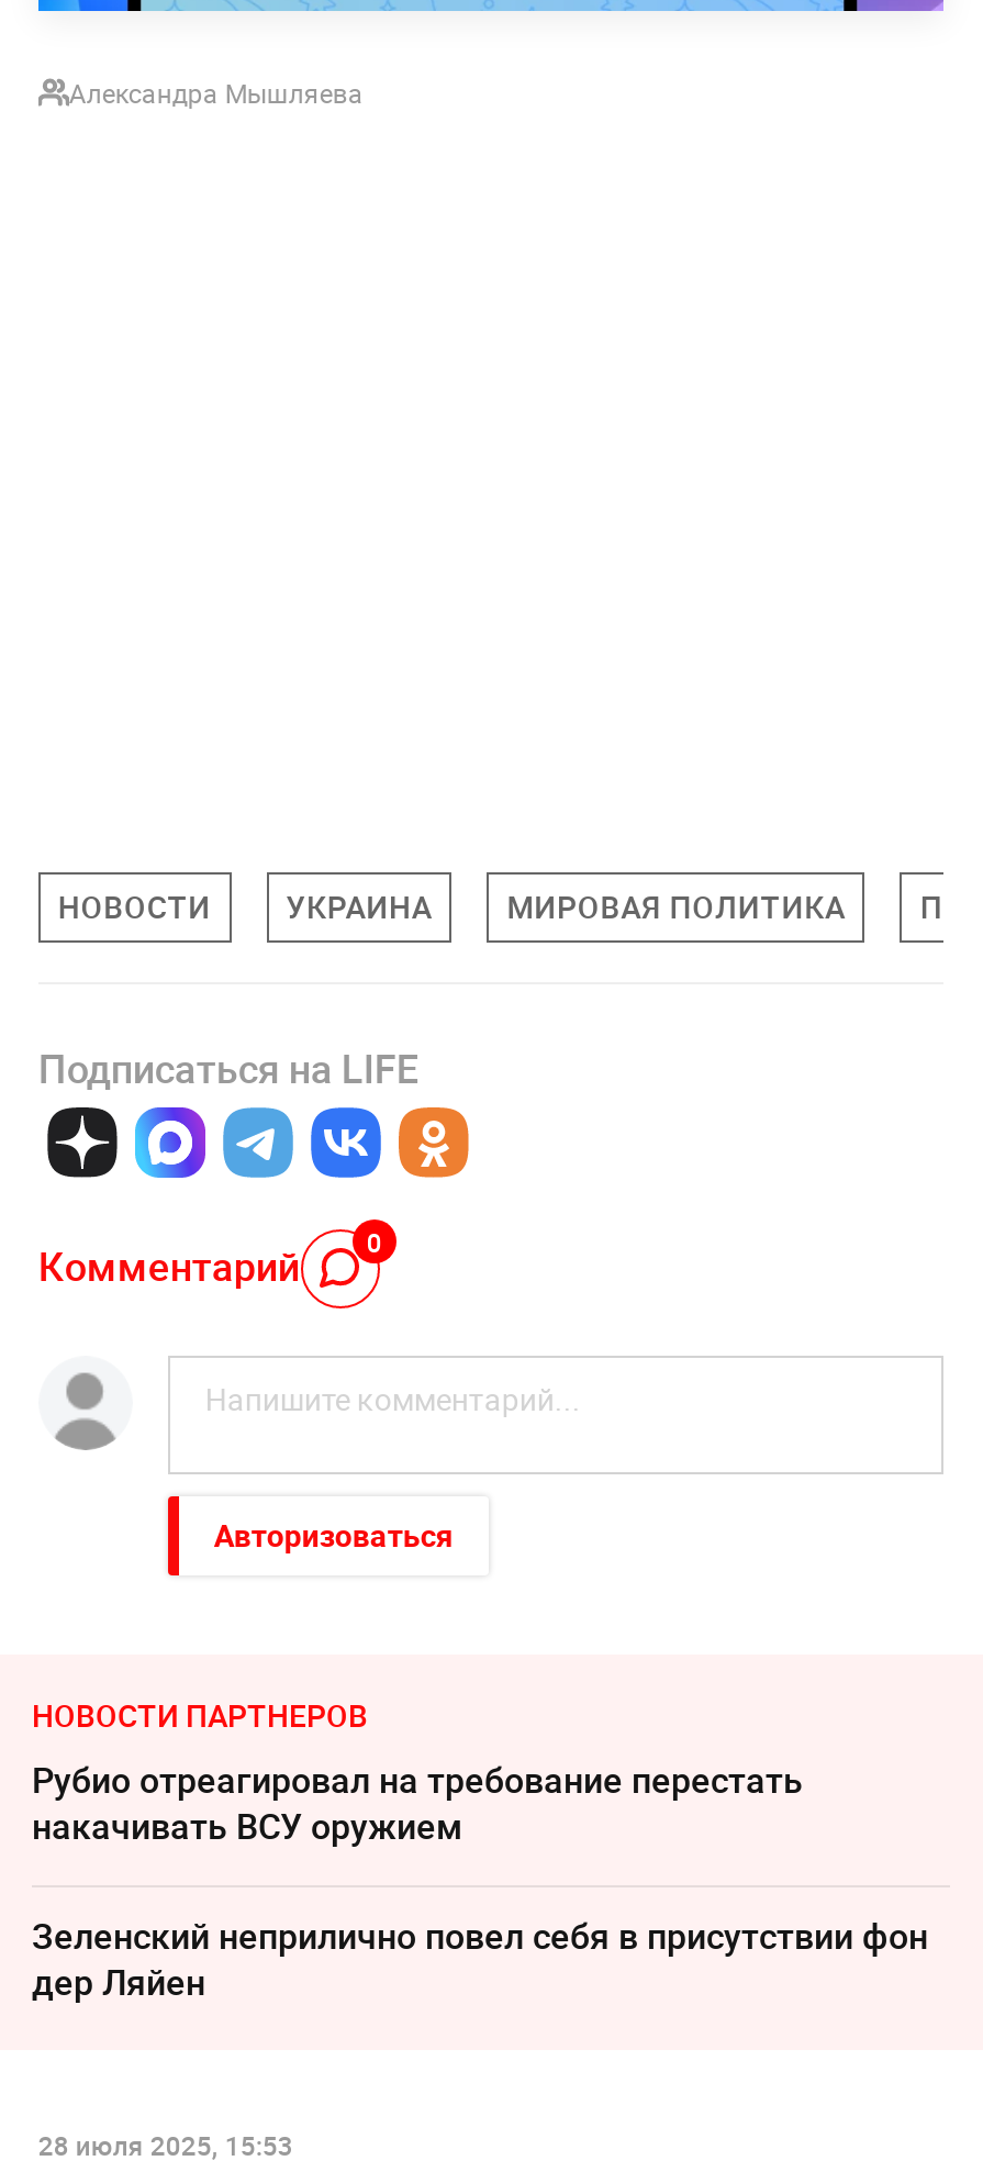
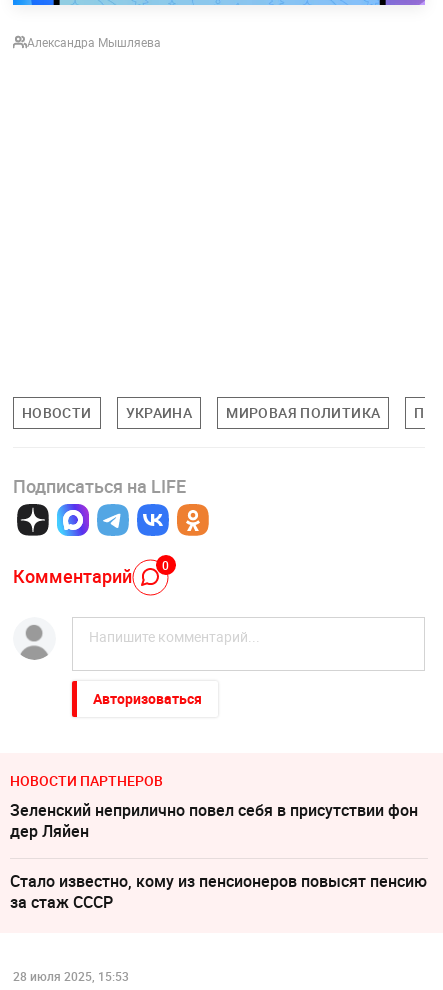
[32,1756,803,1850] Рубио отреагировал на требование перестать | накачивать ВСУ оружием -> none
moved [32,1912,928,2006] -> [10,799,418,842]: Зеленский неприлично повел cебя в присутствии фон | дер Ляйен
none -> [10,870,427,913] Стало известно, кому из пенсионеров повысят пенсию | за стаж СССР

